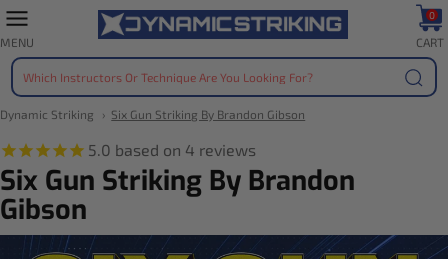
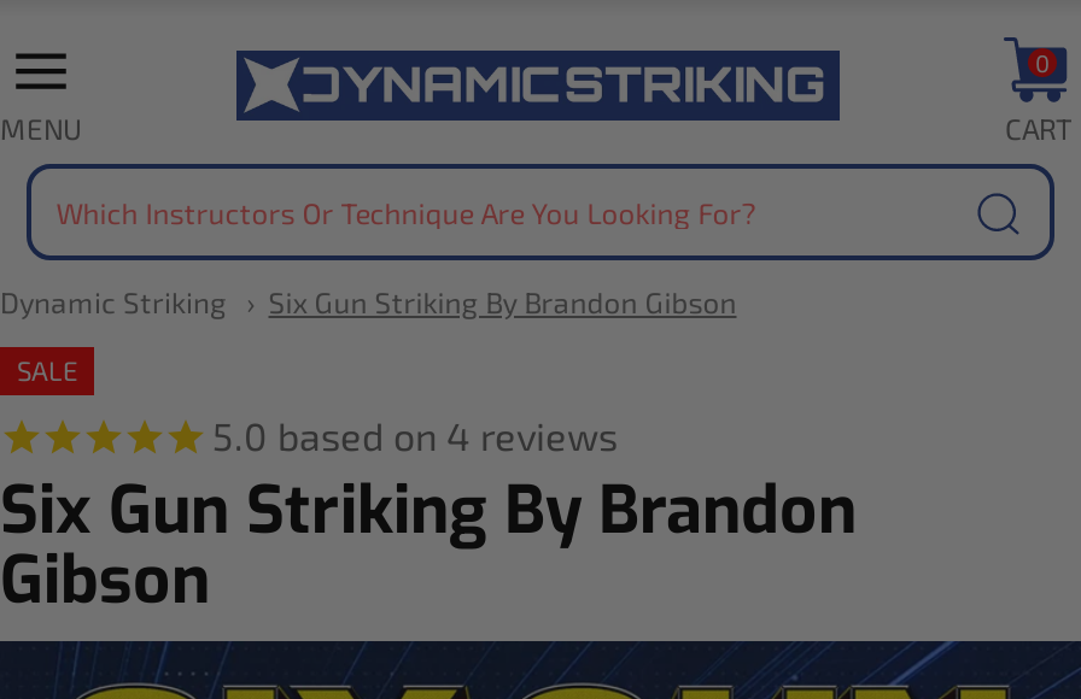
none -> [17,354,77,386] SALE

